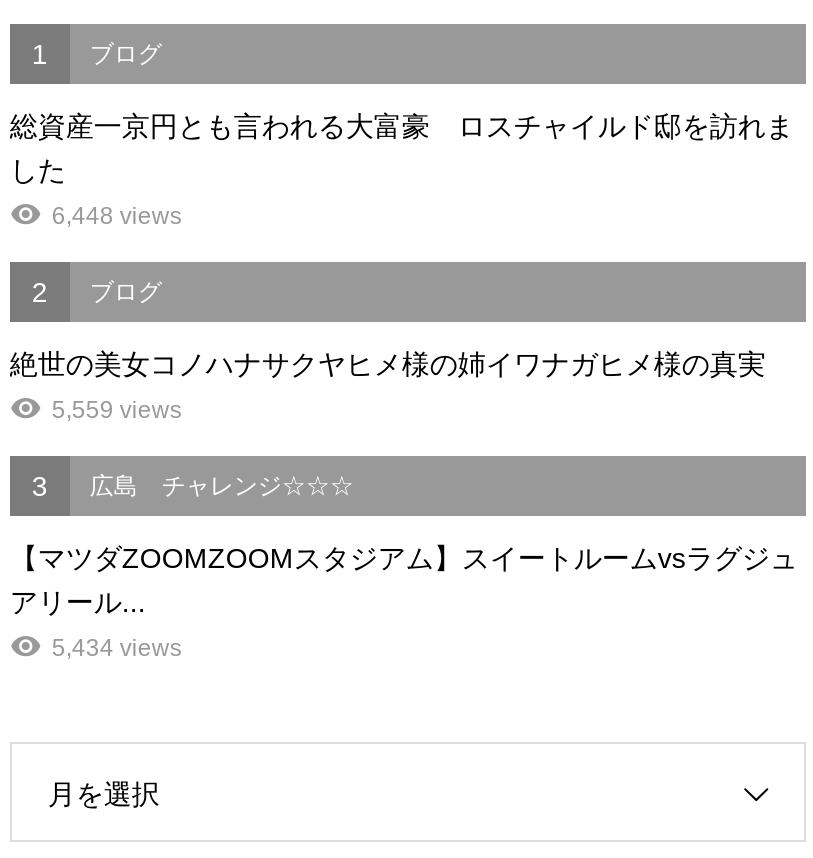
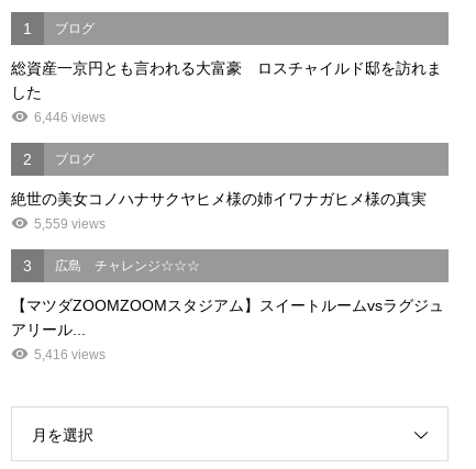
[52,201,182,229] 6,448 views -> [34,110,105,125] 6,446 views
[52,633,182,661] 5,434 views -> [34,347,105,362] 5,416 views

